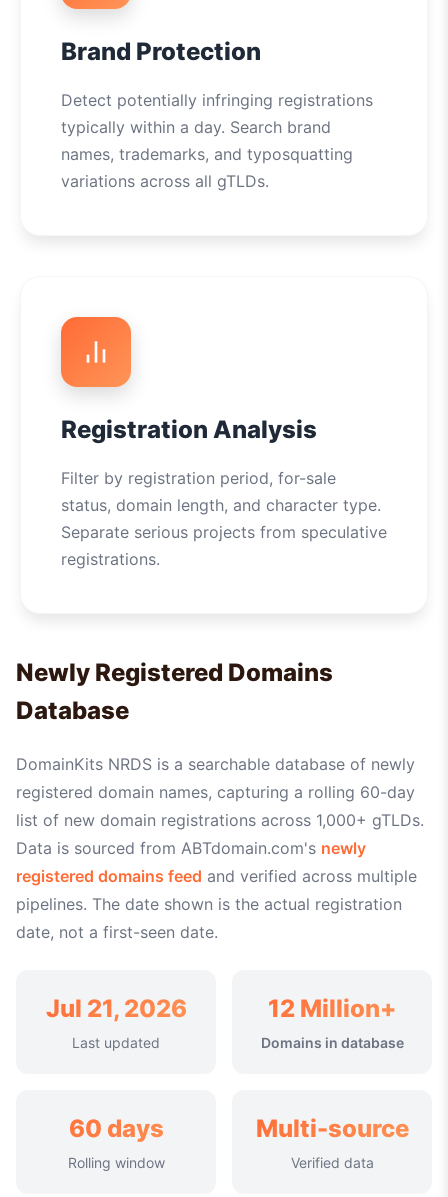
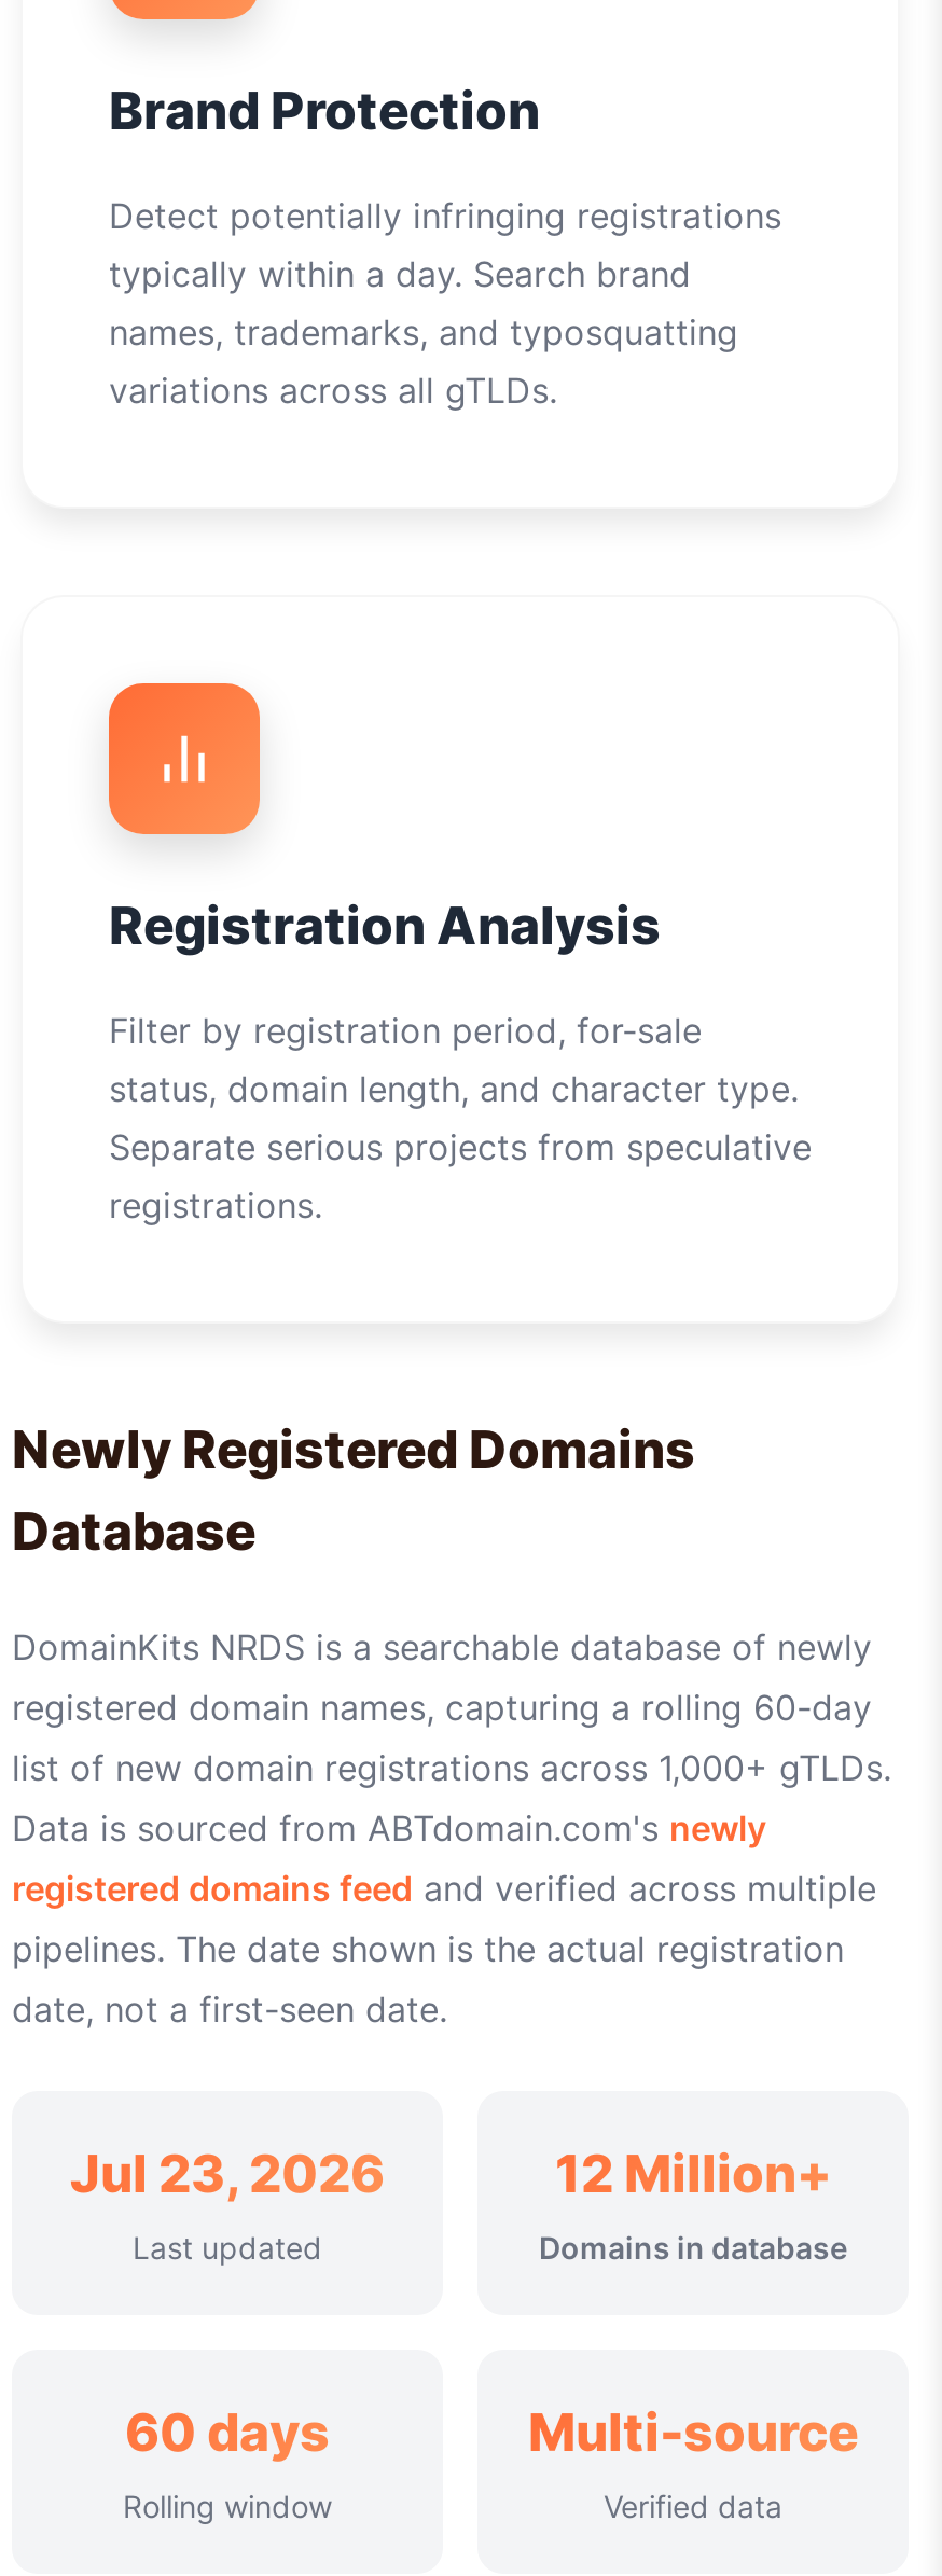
[45,994,186,1023] Jul 21, 2026 -> [70,2143,385,2205] Jul 23, 2026

